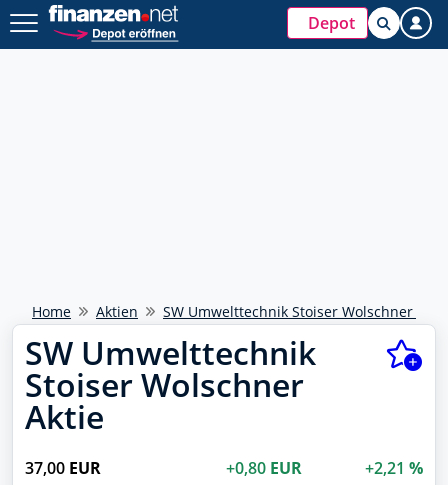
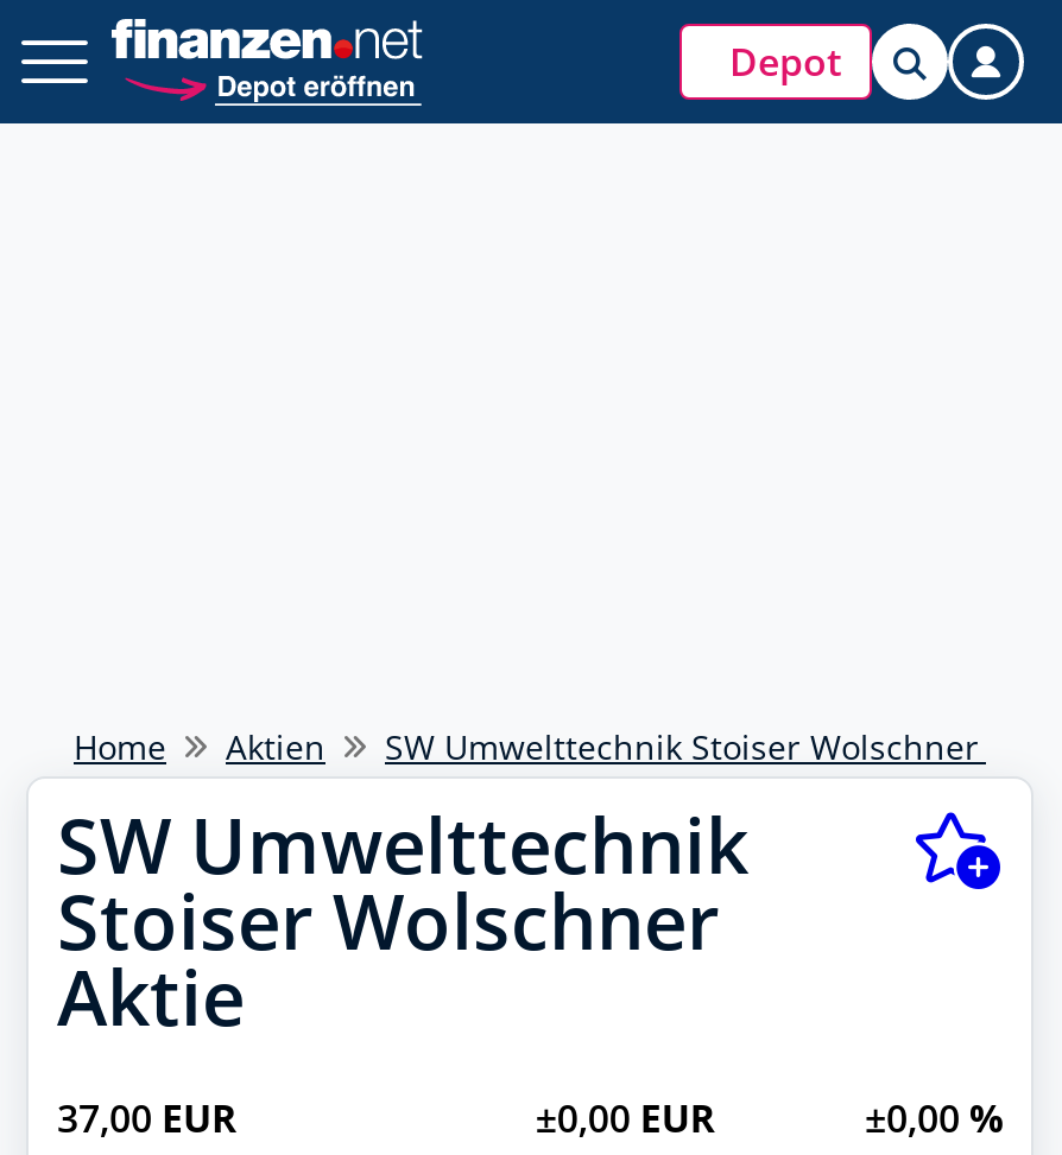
[226,457,302,479] +0,80 EUR -> [535,1092,716,1144] ±0,00 EUR
[365,457,423,479] +2,21 % -> [865,1092,1003,1144] ±0,00 %

